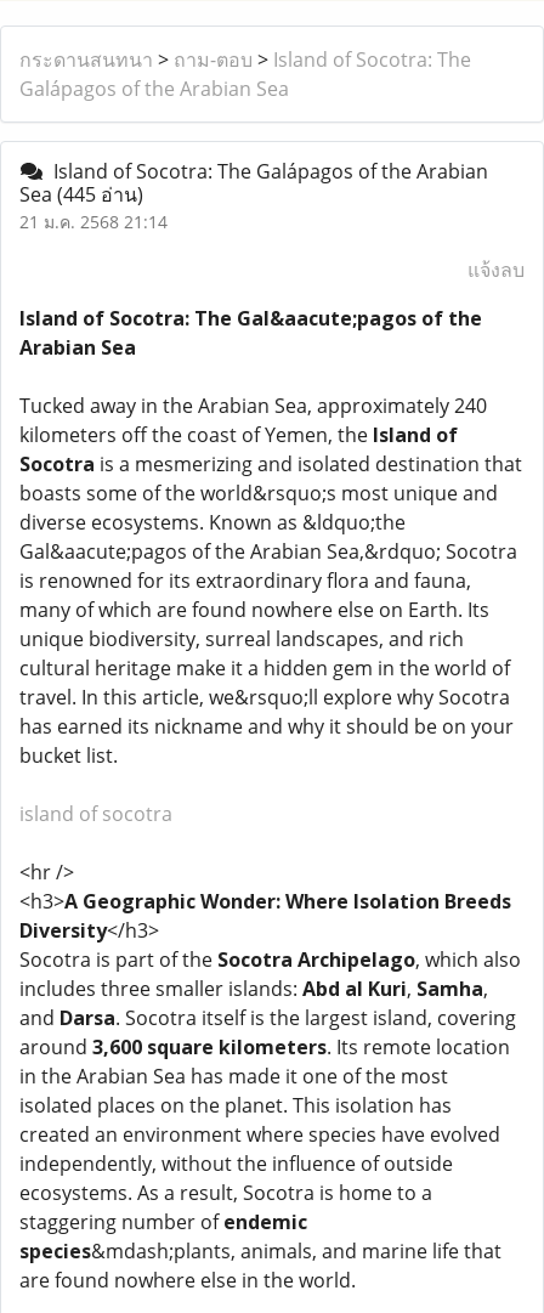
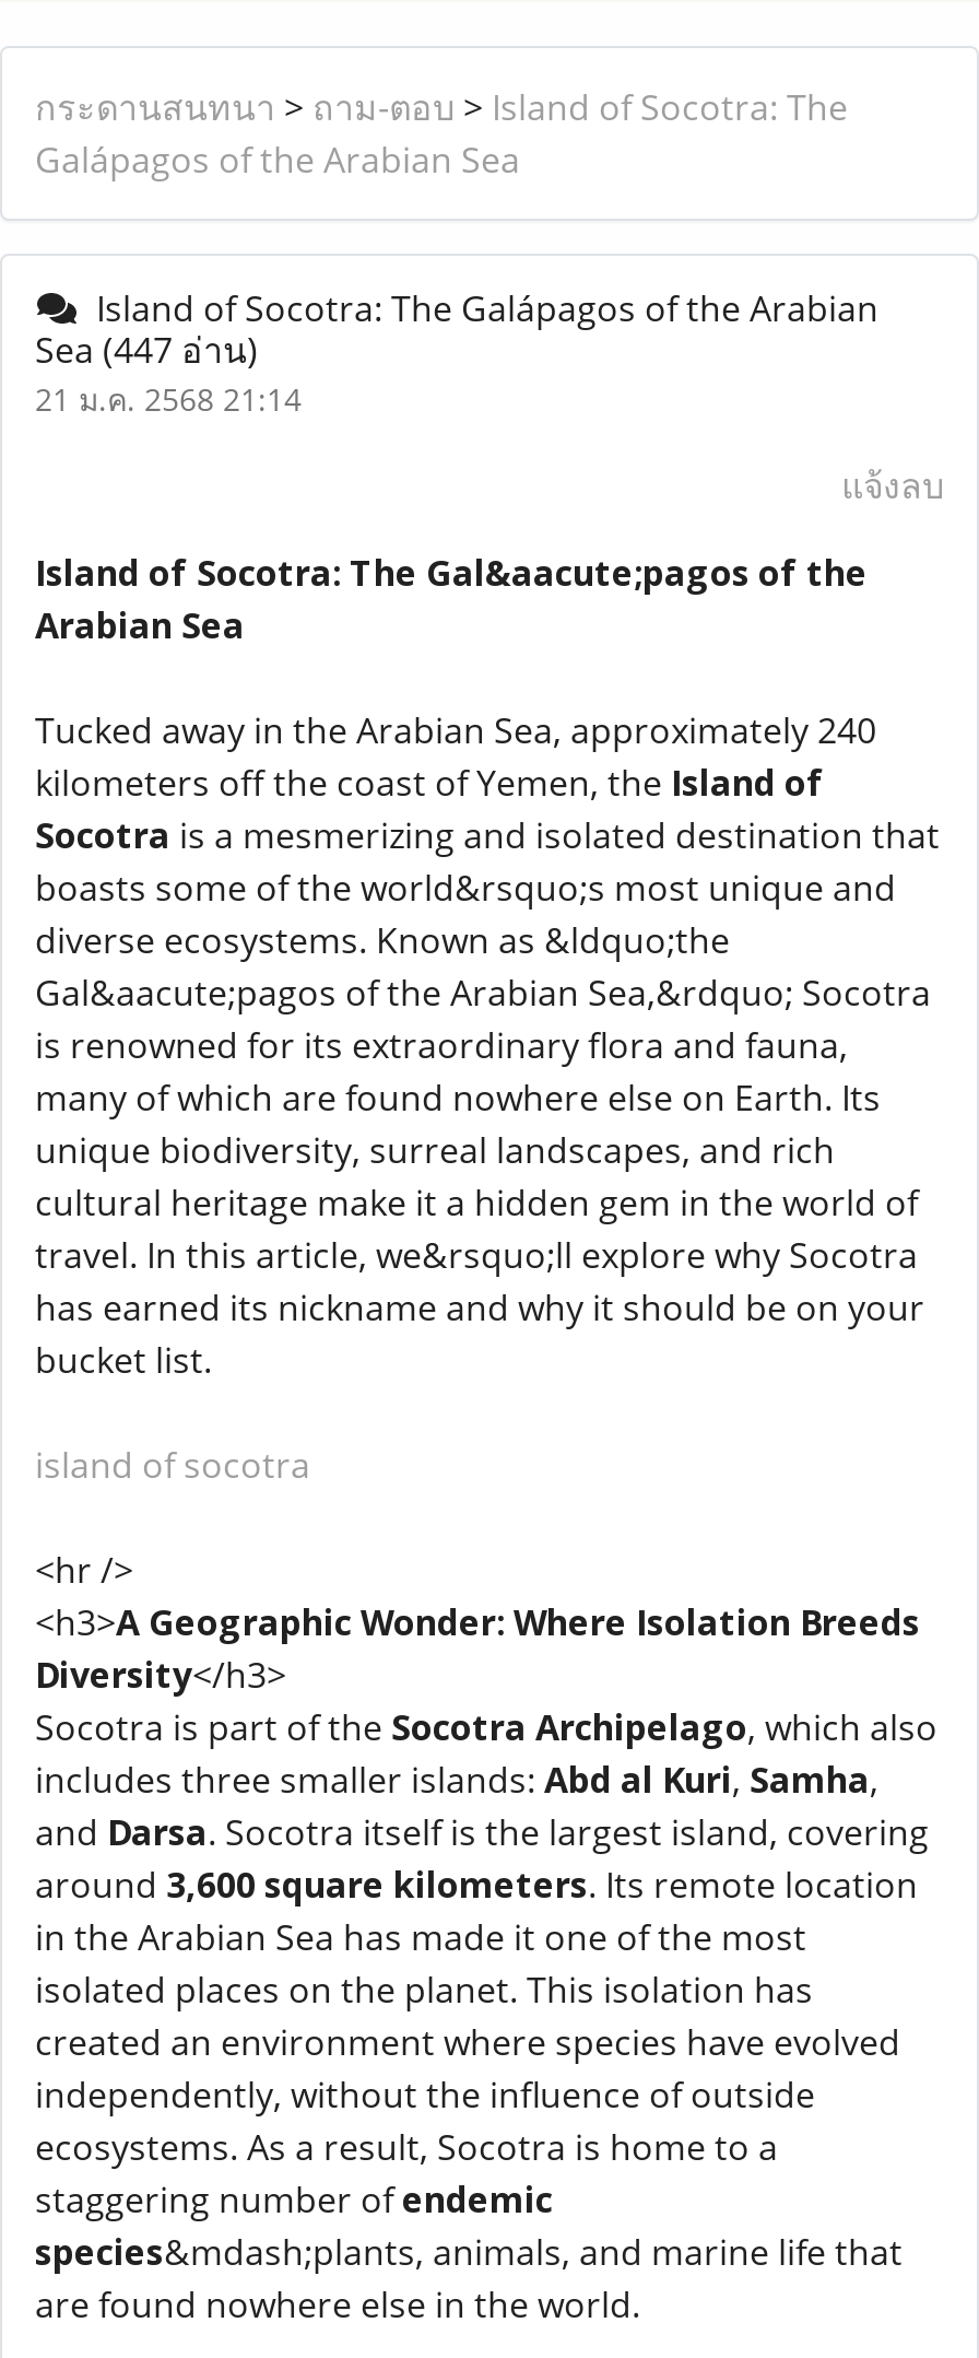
[19,181,143,208] Sea (445 อ่าน) -> [35,326,258,374] Sea (447 อ่าน)

